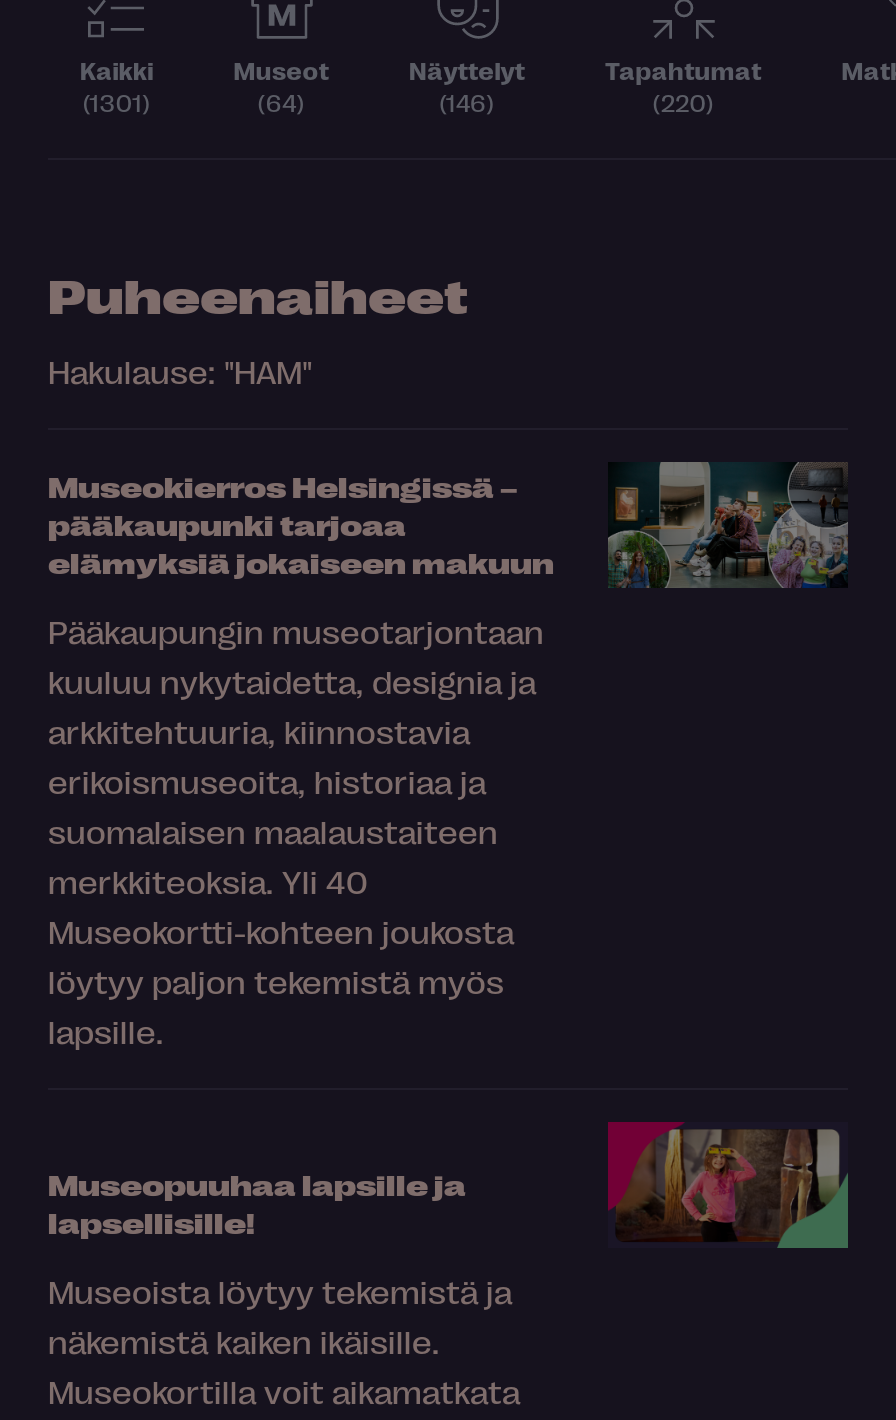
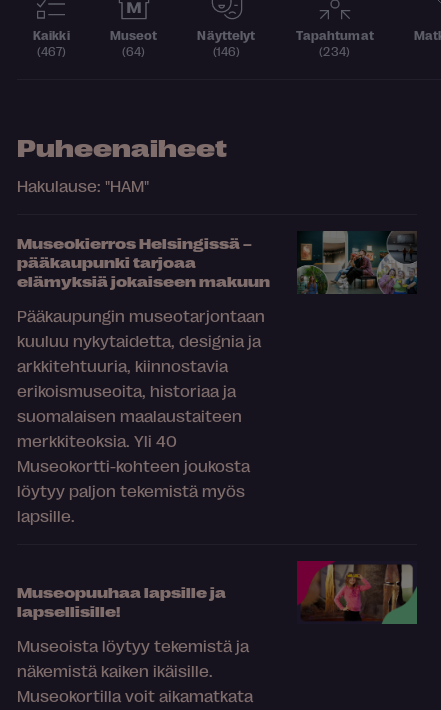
[83,88,150,116] (1301) -> [37,44,66,58] (467)
[653,88,714,116] (220) -> [319,44,350,58] (234)

